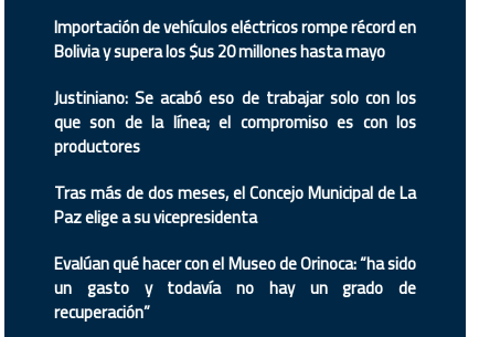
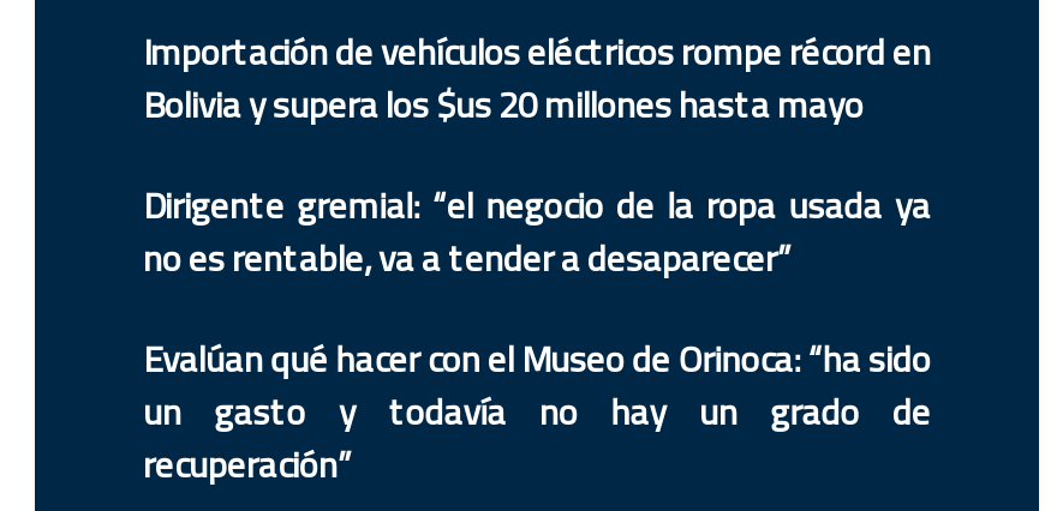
[54,81,416,233] Justiniano: Se acabó eso de trabajar solo con los | que son de la línea; el compromiso es con los | productores | Tras más de dos meses, el Concejo Municipal de La | Paz elige a su vicepresidenta -> [143,169,931,292] Dirigente gremial: “el negocio de la ropa usada ya | no es rentable, va a tender a desaparecer”

